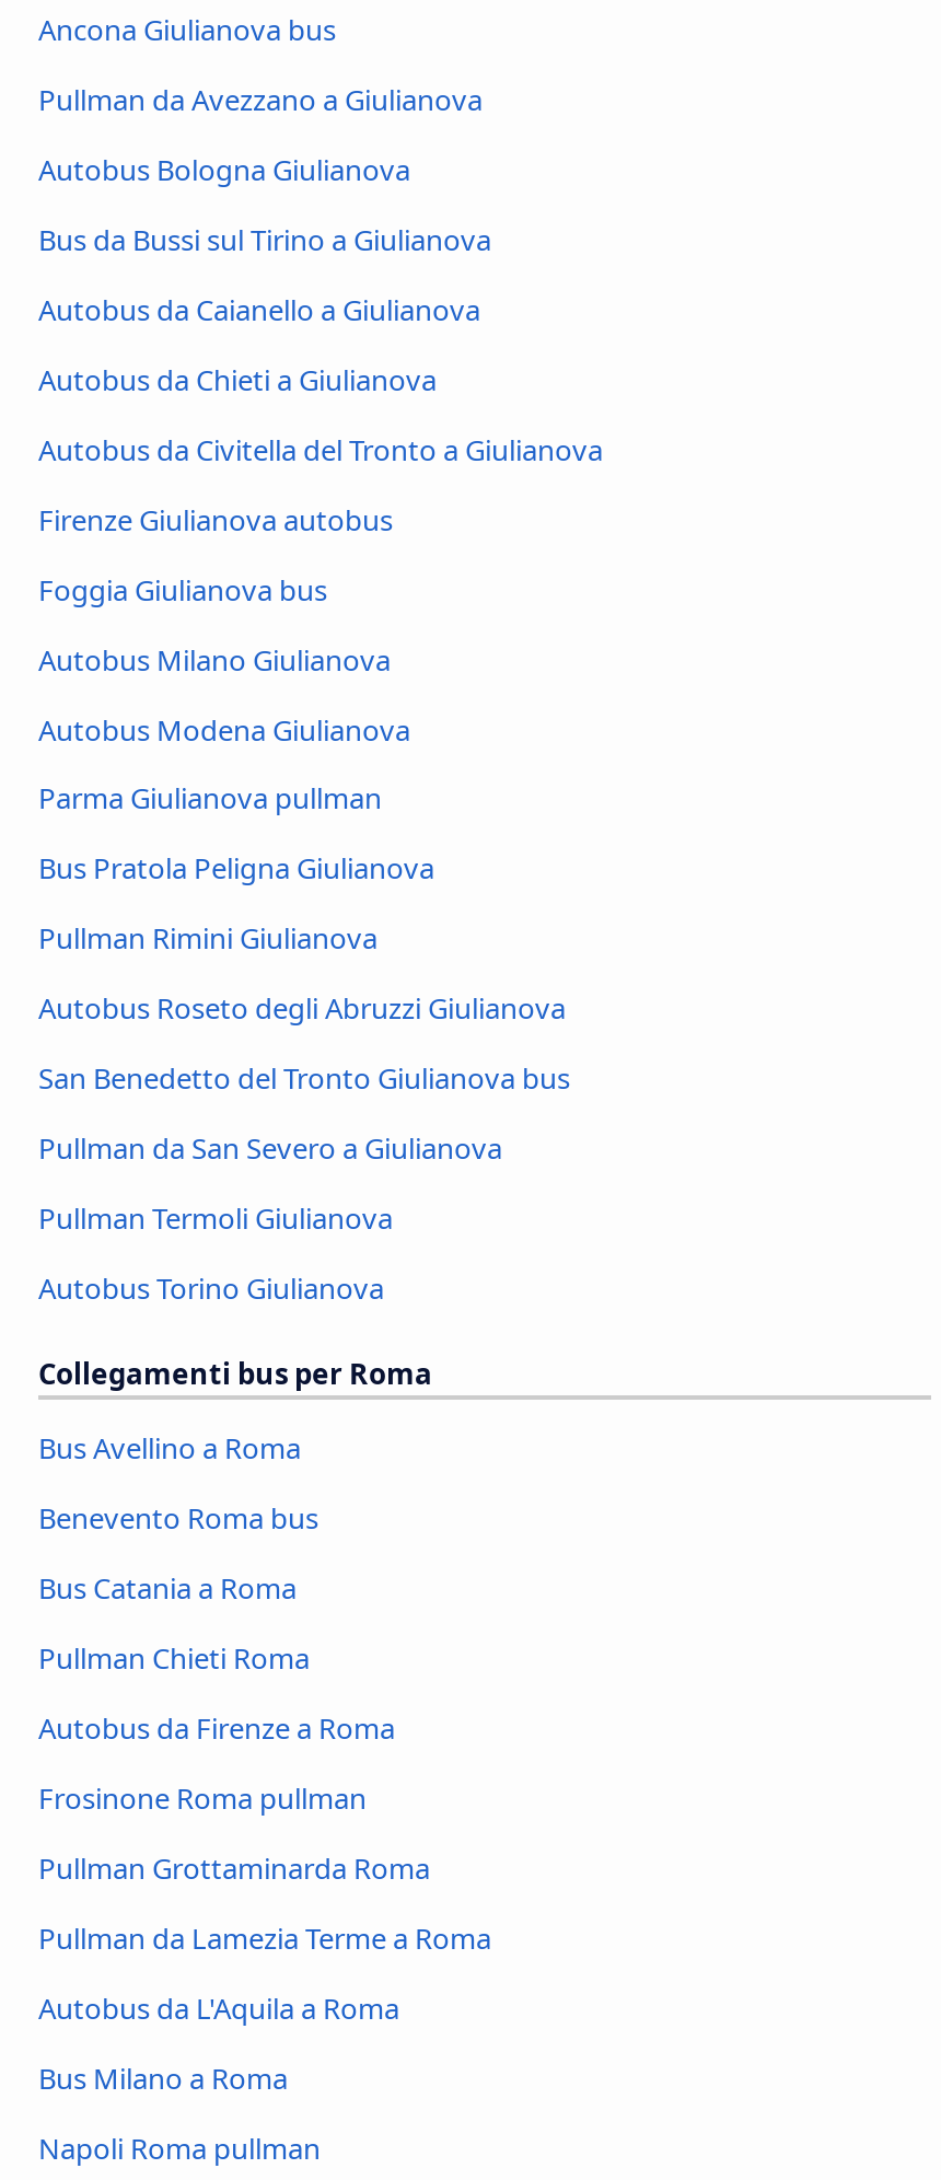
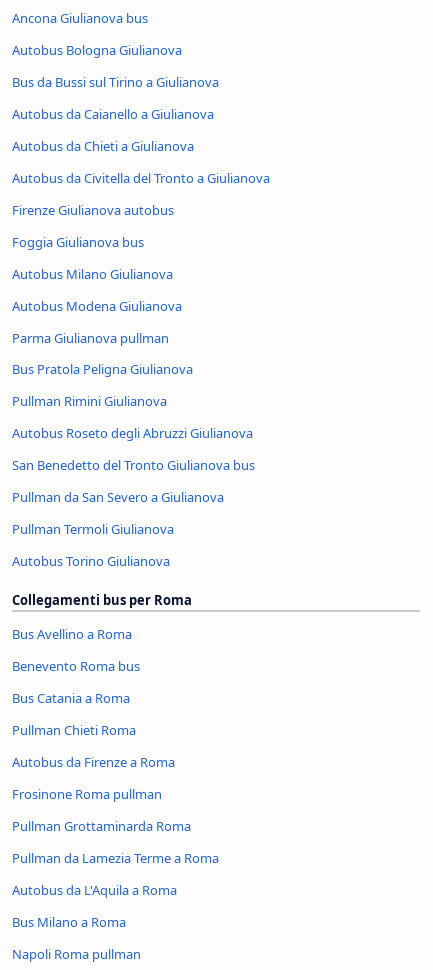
[38,80,483,119] Pullman da Avezzano a Giulianova -> none

